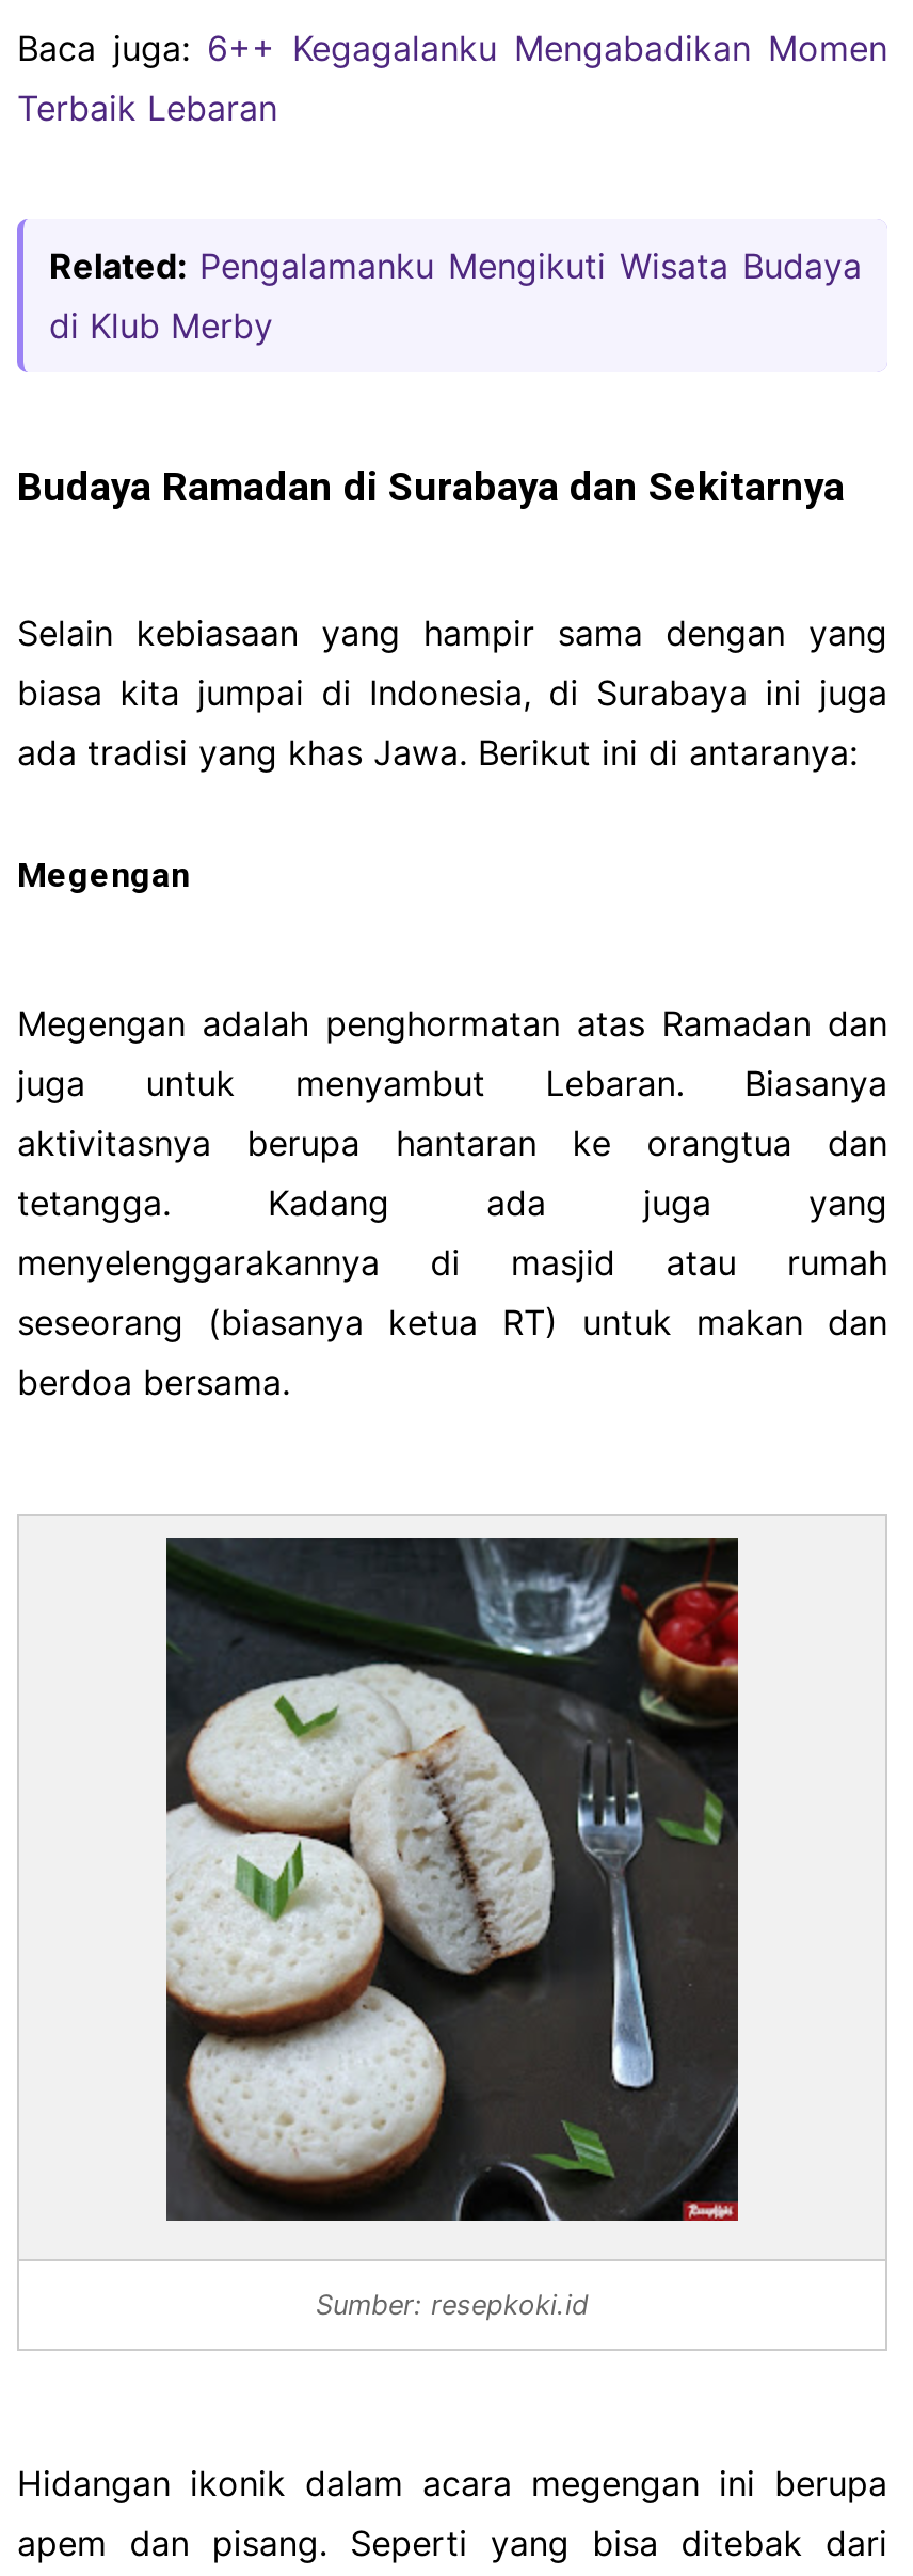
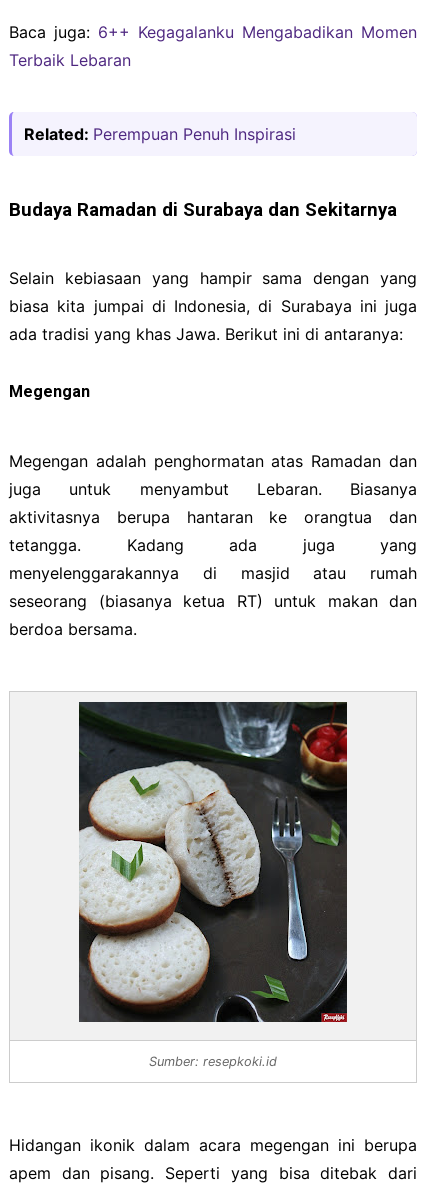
[49,244,862,346] Related: Pengalamanku Mengikuti Wisata Budaya | di Klub Merby -> [24,124,296,144] Related: Perempuan Penuh Inspirasi

